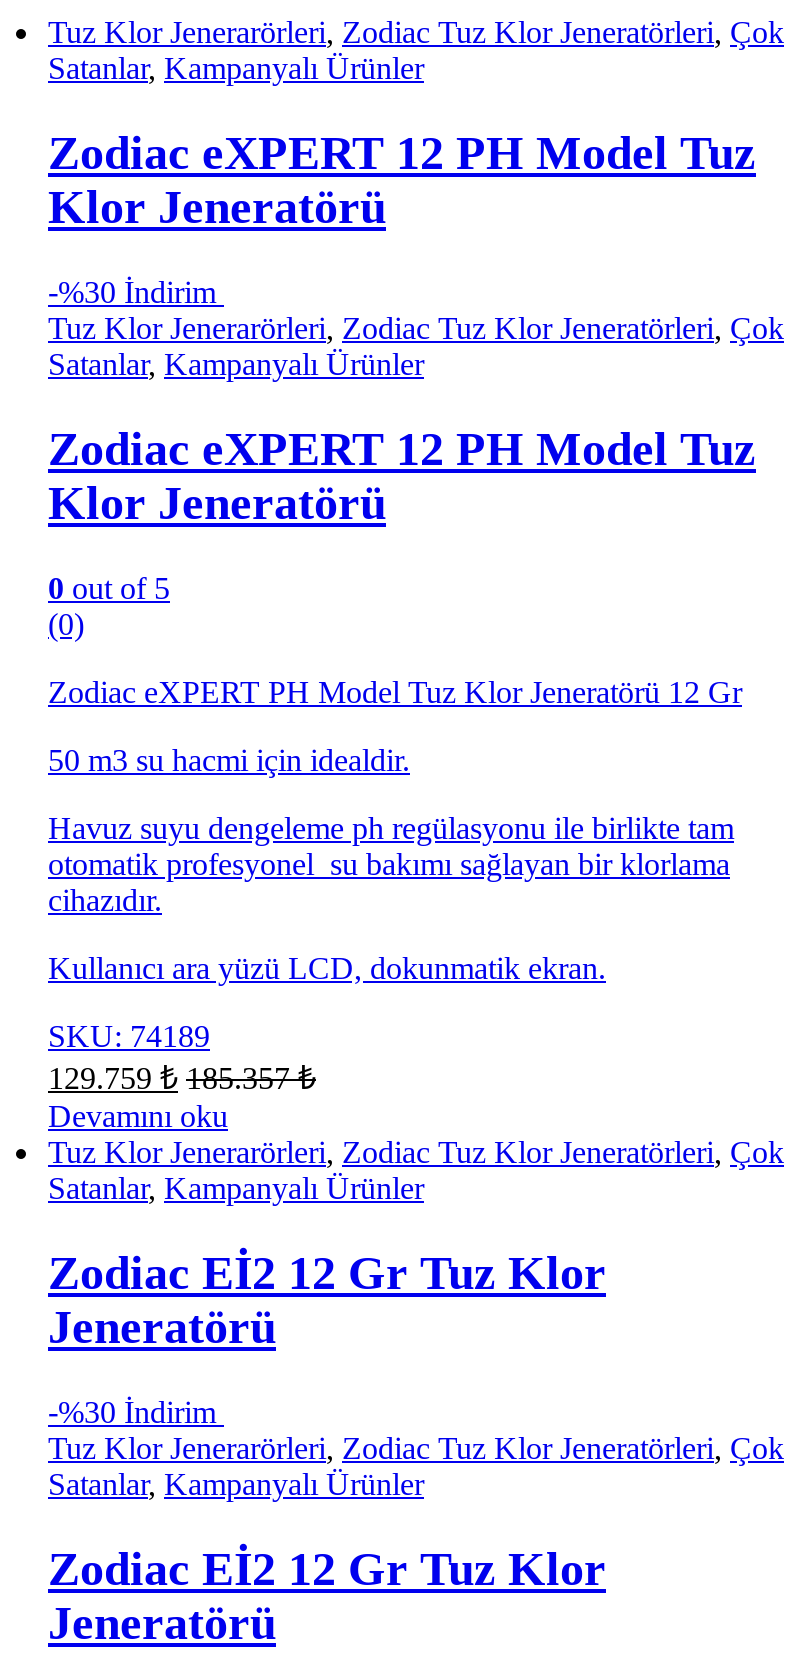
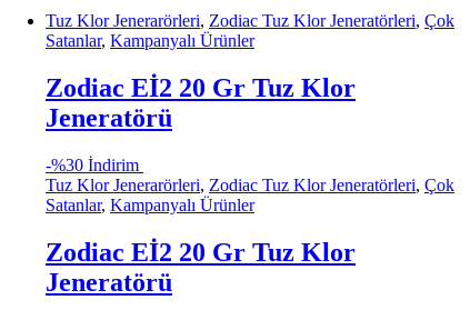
[48,128,784,1299] Zodiac eXPERT 12 PH Model Tuz | Klor Jeneratörü | -%30 İndirim | Tuz Klor Jenerarörleri, Zodiac Tuz Klor Jeneratörleri, Çok | Satanlar, Kampanyalı Ürünler | Zodiac eXPERT 12 PH Model Tuz | Klor Jeneratörü | 0 out of 5 | (0) | Zodiac eXPERT PH Model Tuz Klor Jeneratörü 12 Gr | 50 m3 su hacmi için idealdir. | Havuz suyu dengeleme ph regülasyonu ile birlikte tam | otomatik profesyonel su bakımı sağlayan bir klorlama | cihazıdır. | Kullanıcı ara yüzü LCD, dokunmatik ekran. | SKU: 74189 | 129.759 ₺ 185.357₺ | Devamını oku | Tuz Klor Jenerarörleri, Zodiac Tuz Klor Jeneratörleri, Çok | Satanlar, Kampanyalı Ürünler | Zodiac Eİ2 12 Gr Tuz Klor -> [46,74,356,103] Zodiac Eİ2 20 Gr Tuz Klor
[48,1542,606,1594] Zodiac Eİ2 12 Gr Tuz Klor -> [46,238,356,267] Zodiac Eİ2 20 Gr Tuz Klor

